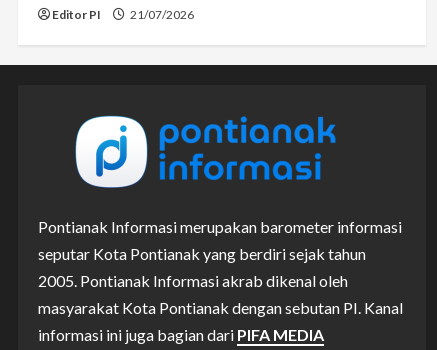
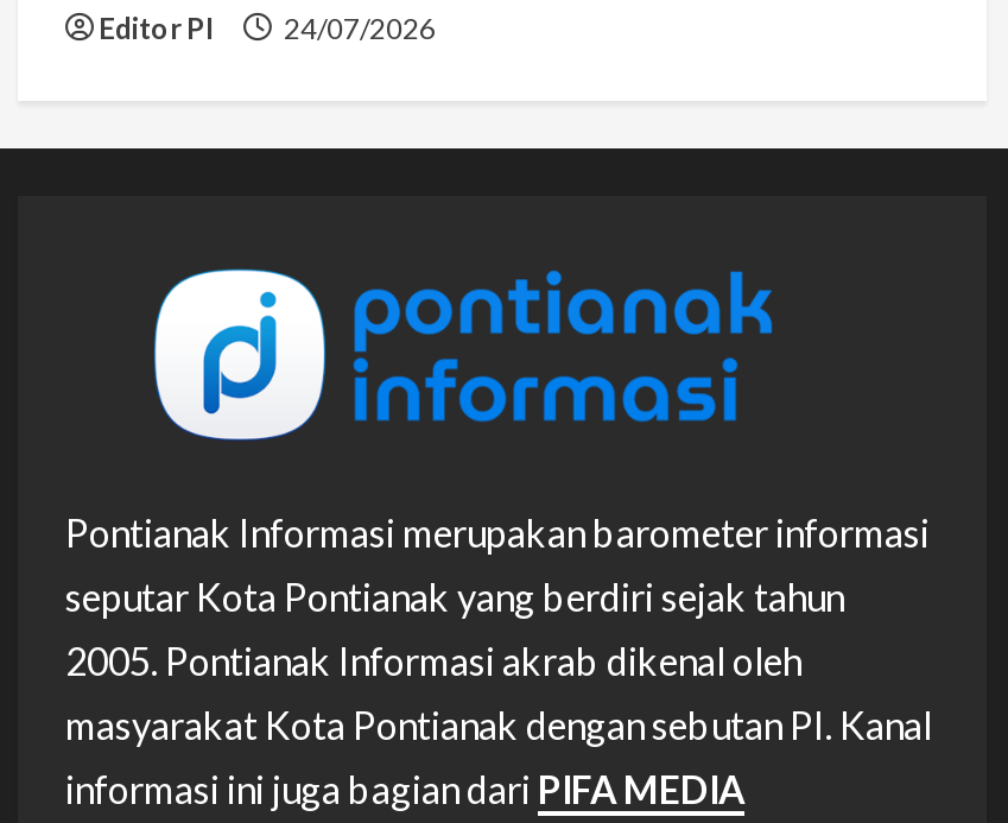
[52,7,194,22] Editor PI 21/07/2026 -> [99,10,436,46] Editor PI 24/07/2026

